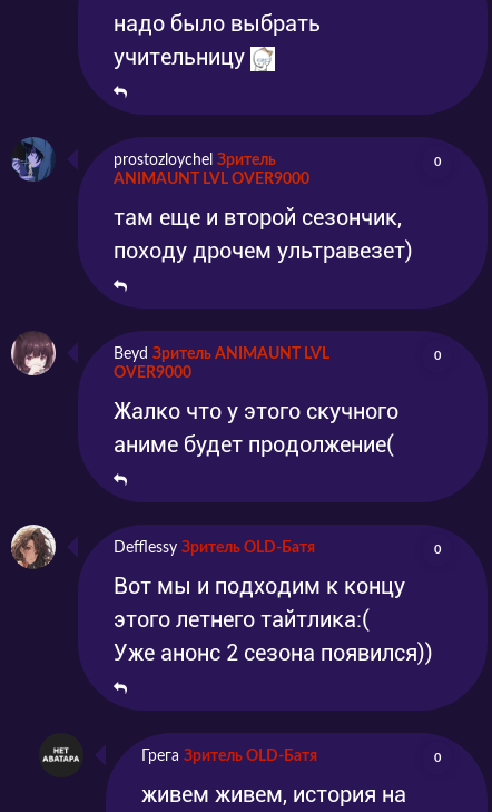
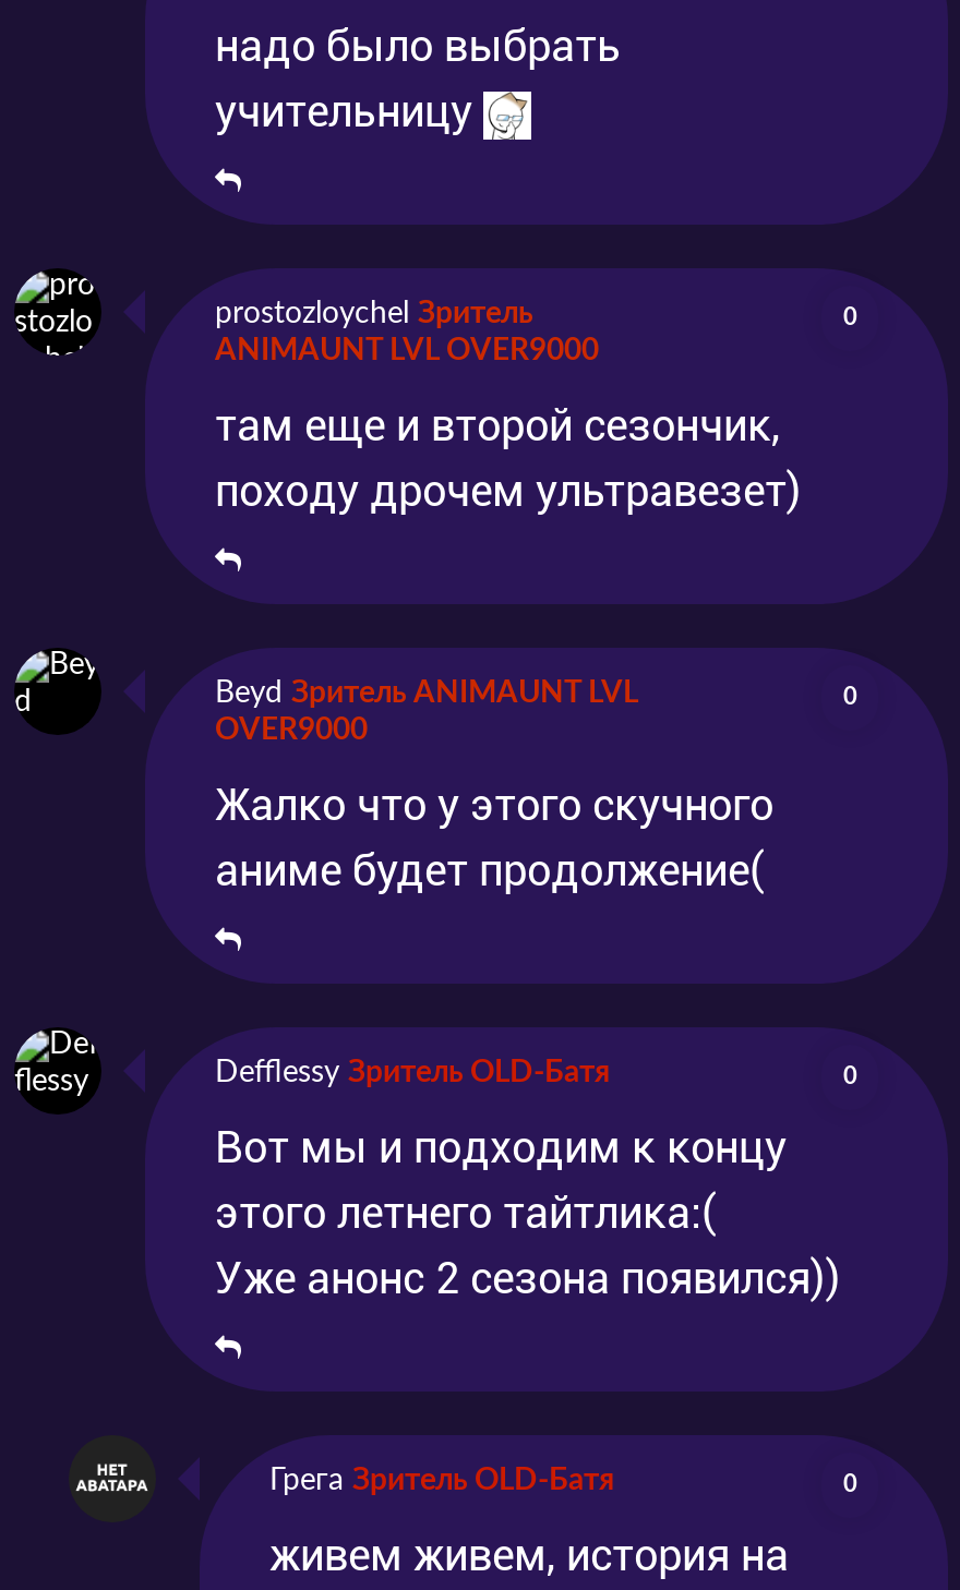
[11,136,56,182] [image] -> [14,268,101,356] [image]
[10,332,57,376] [image] -> [12,650,104,735] [image]
[10,524,57,569] [image] -> [14,1027,104,1115] [image]

